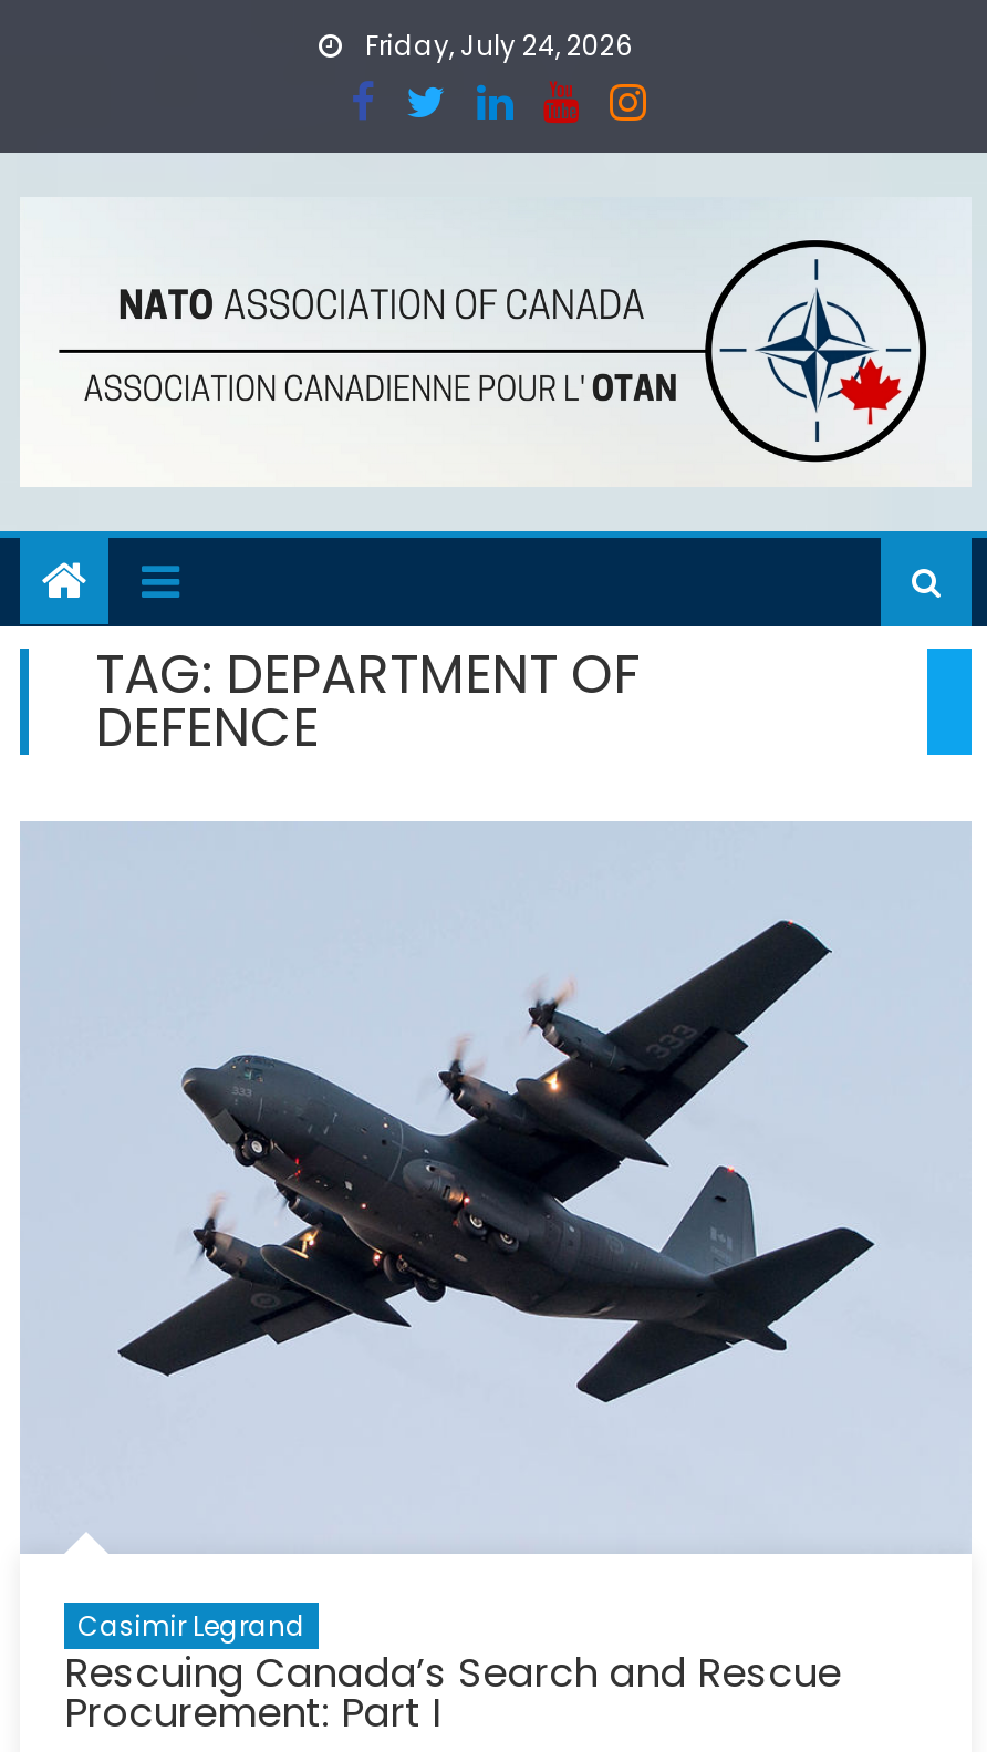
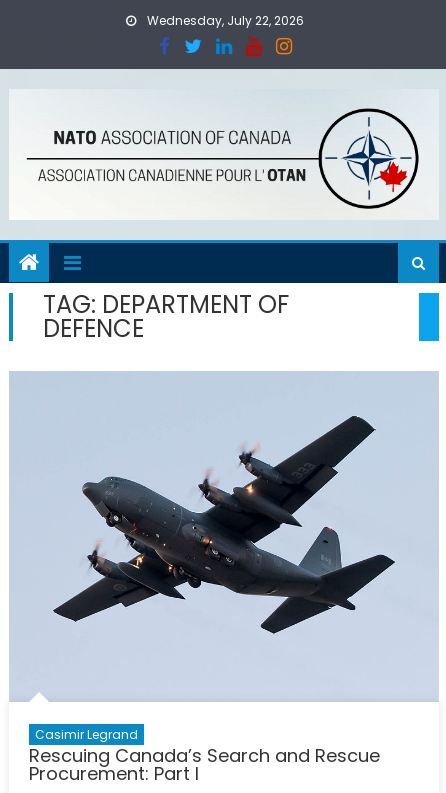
[359,27,633,64] Friday, July 24, 2026 -> [144,12,304,29] Wednesday, July 22, 2026

